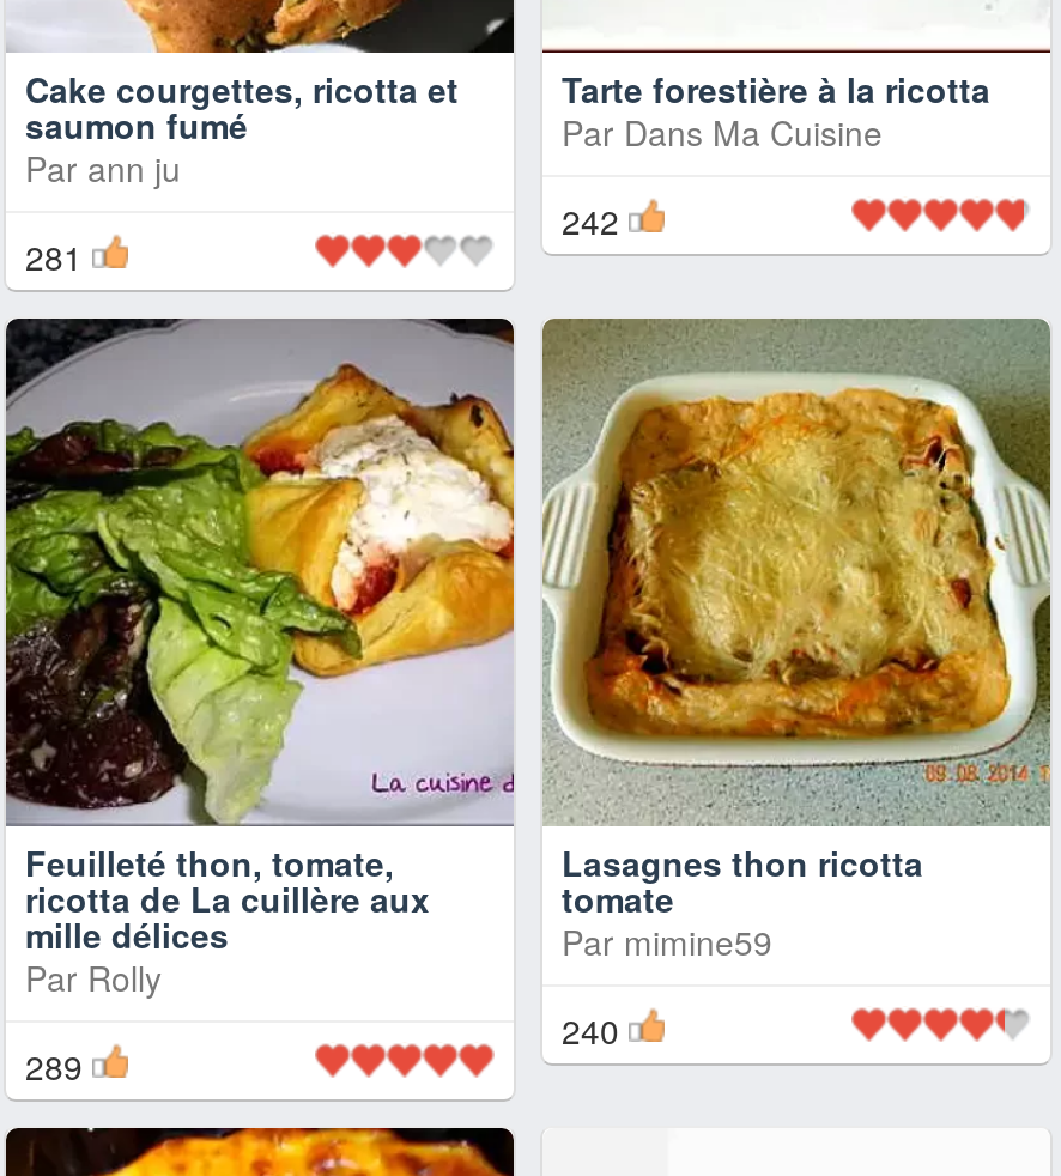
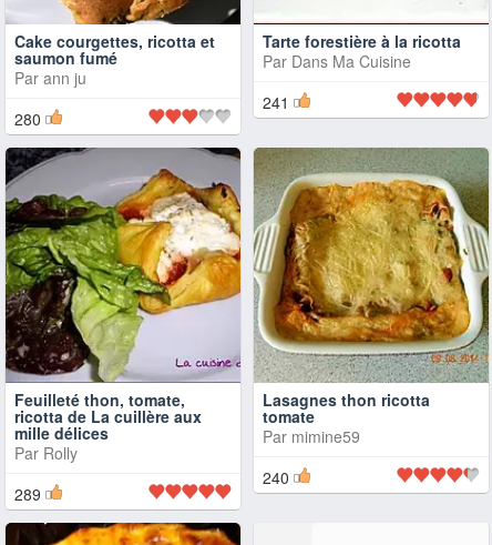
[562,196,619,244] 242 -> [263,91,289,113] 241
[25,232,83,280] 281 -> [14,108,41,130] 280

